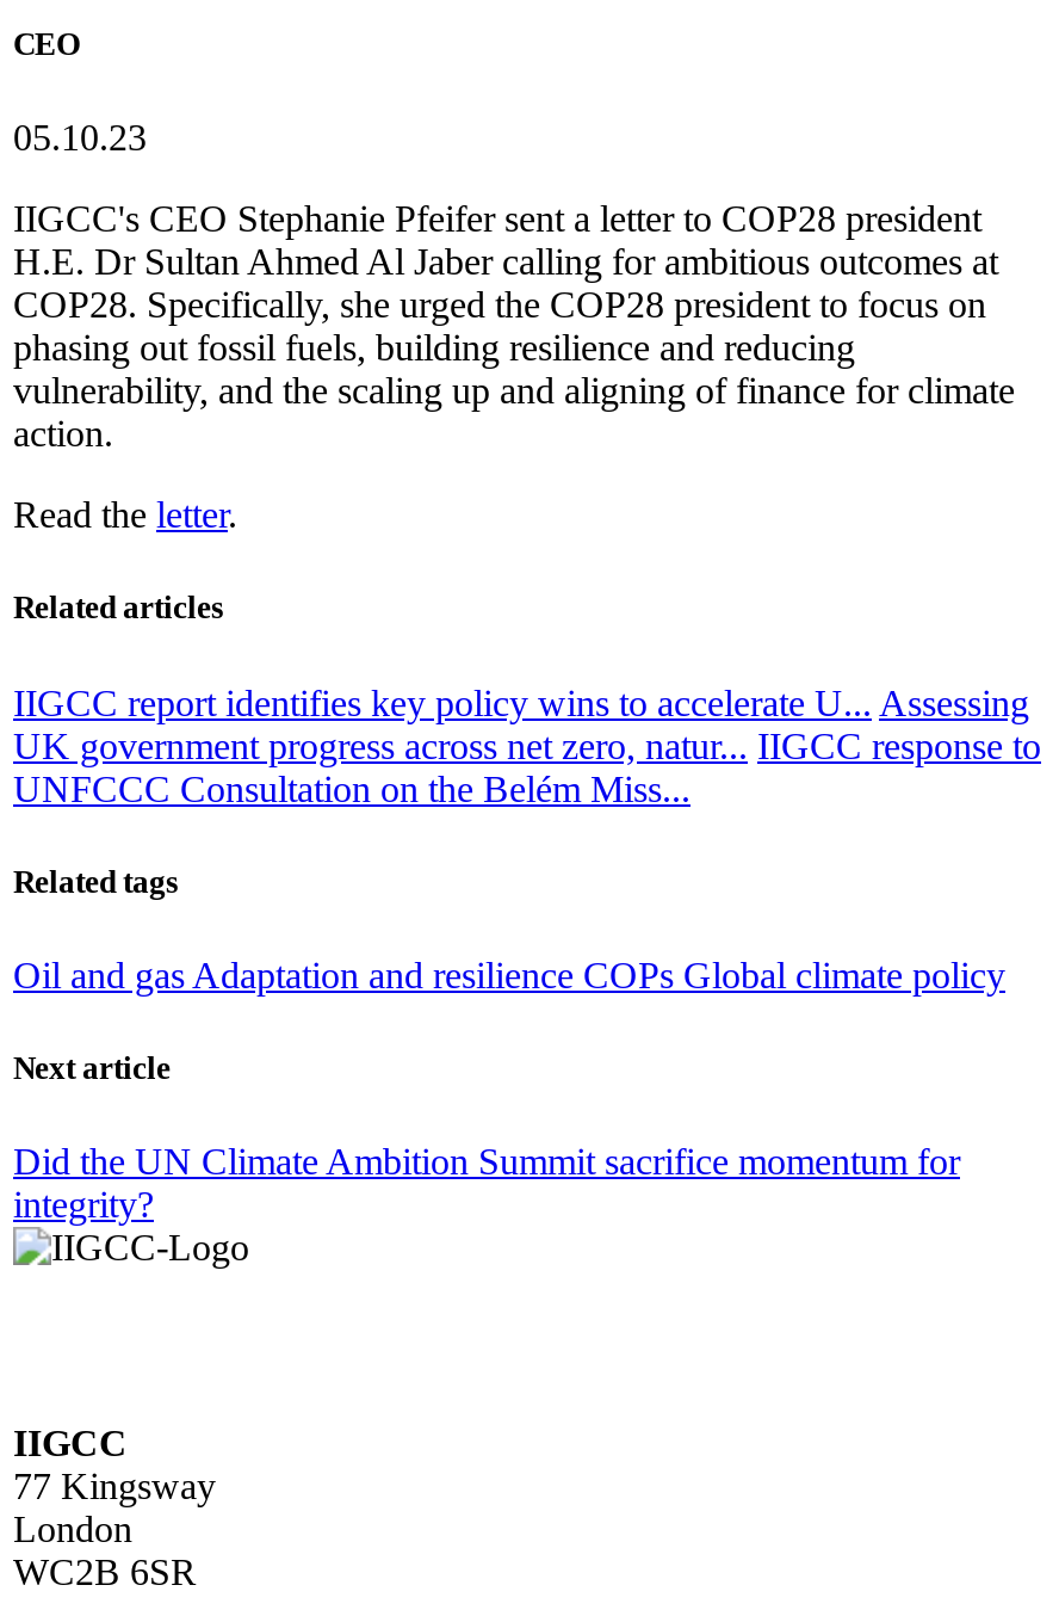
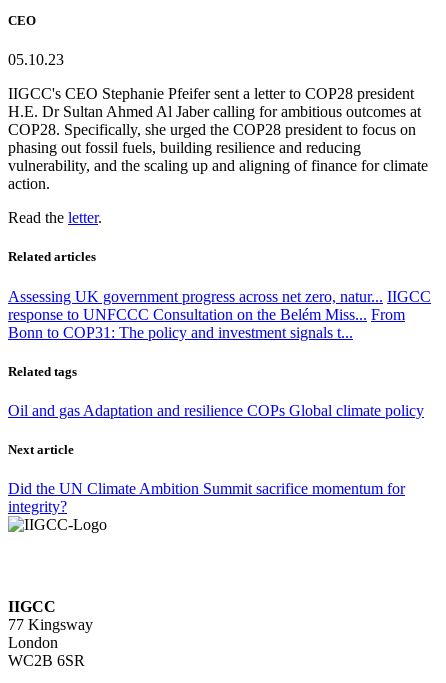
[13,681,1041,808] IIGCC report identifies key policy wins to accelerate U... Assessing | UK government progress across net zero, natur... IIGCC response to | UNFCCC Consultation on the Belém Miss... -> [8,287,431,340] Assessing UK government progress across net zero, natur... IIGCC | response to UNFCCC Consultation on the Belém Miss... From | Bonn to COP31: The policy and investment signals t...

